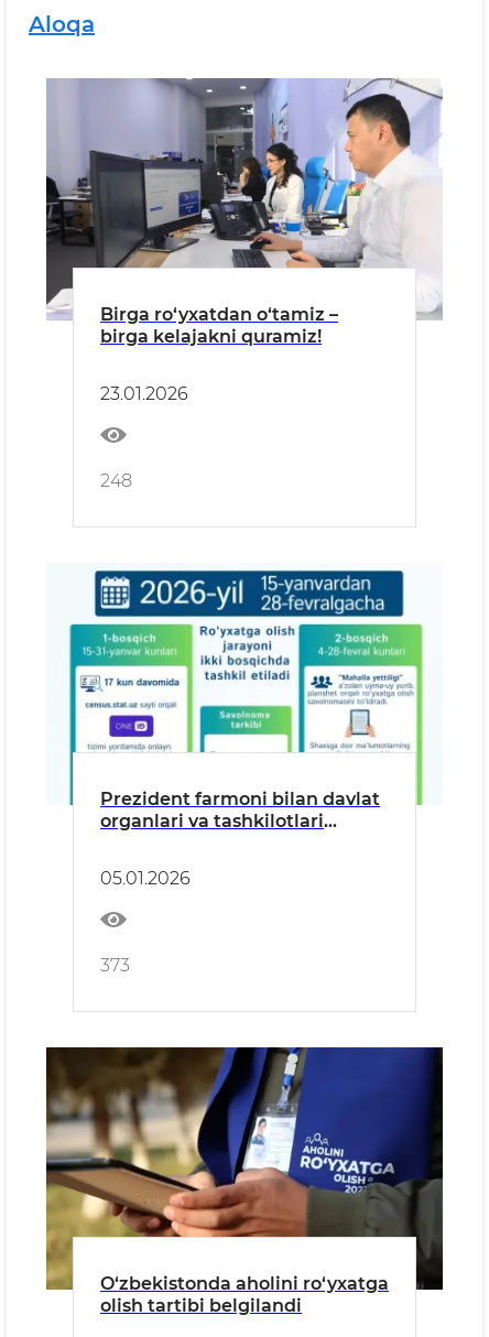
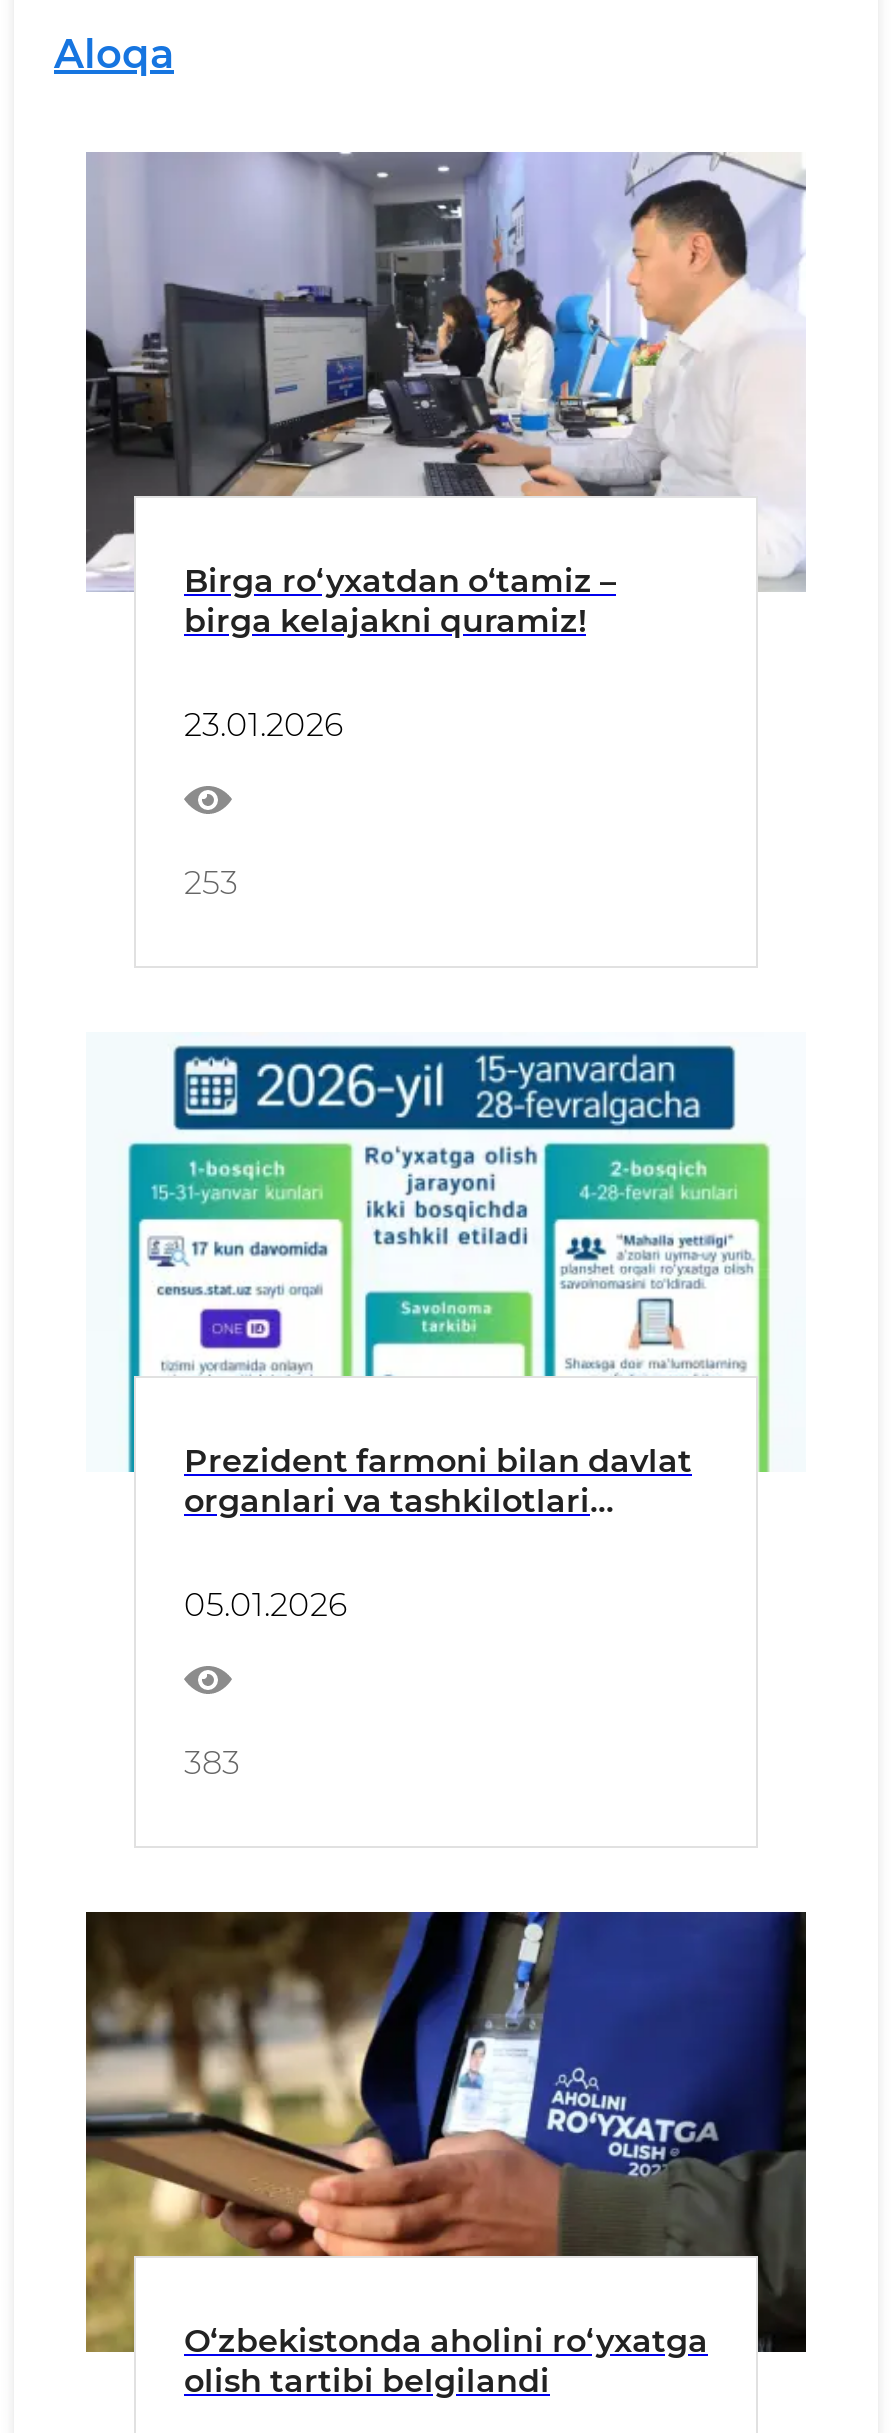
[100,470,132,491] 248 -> [184,864,238,902] 253
[100,955,130,976] 373 -> [184,1744,240,1782] 383

